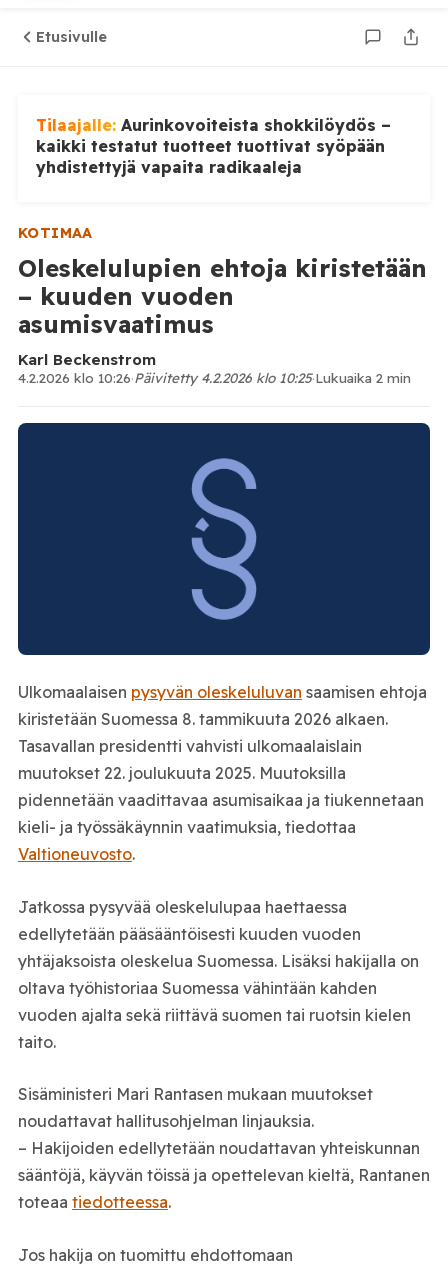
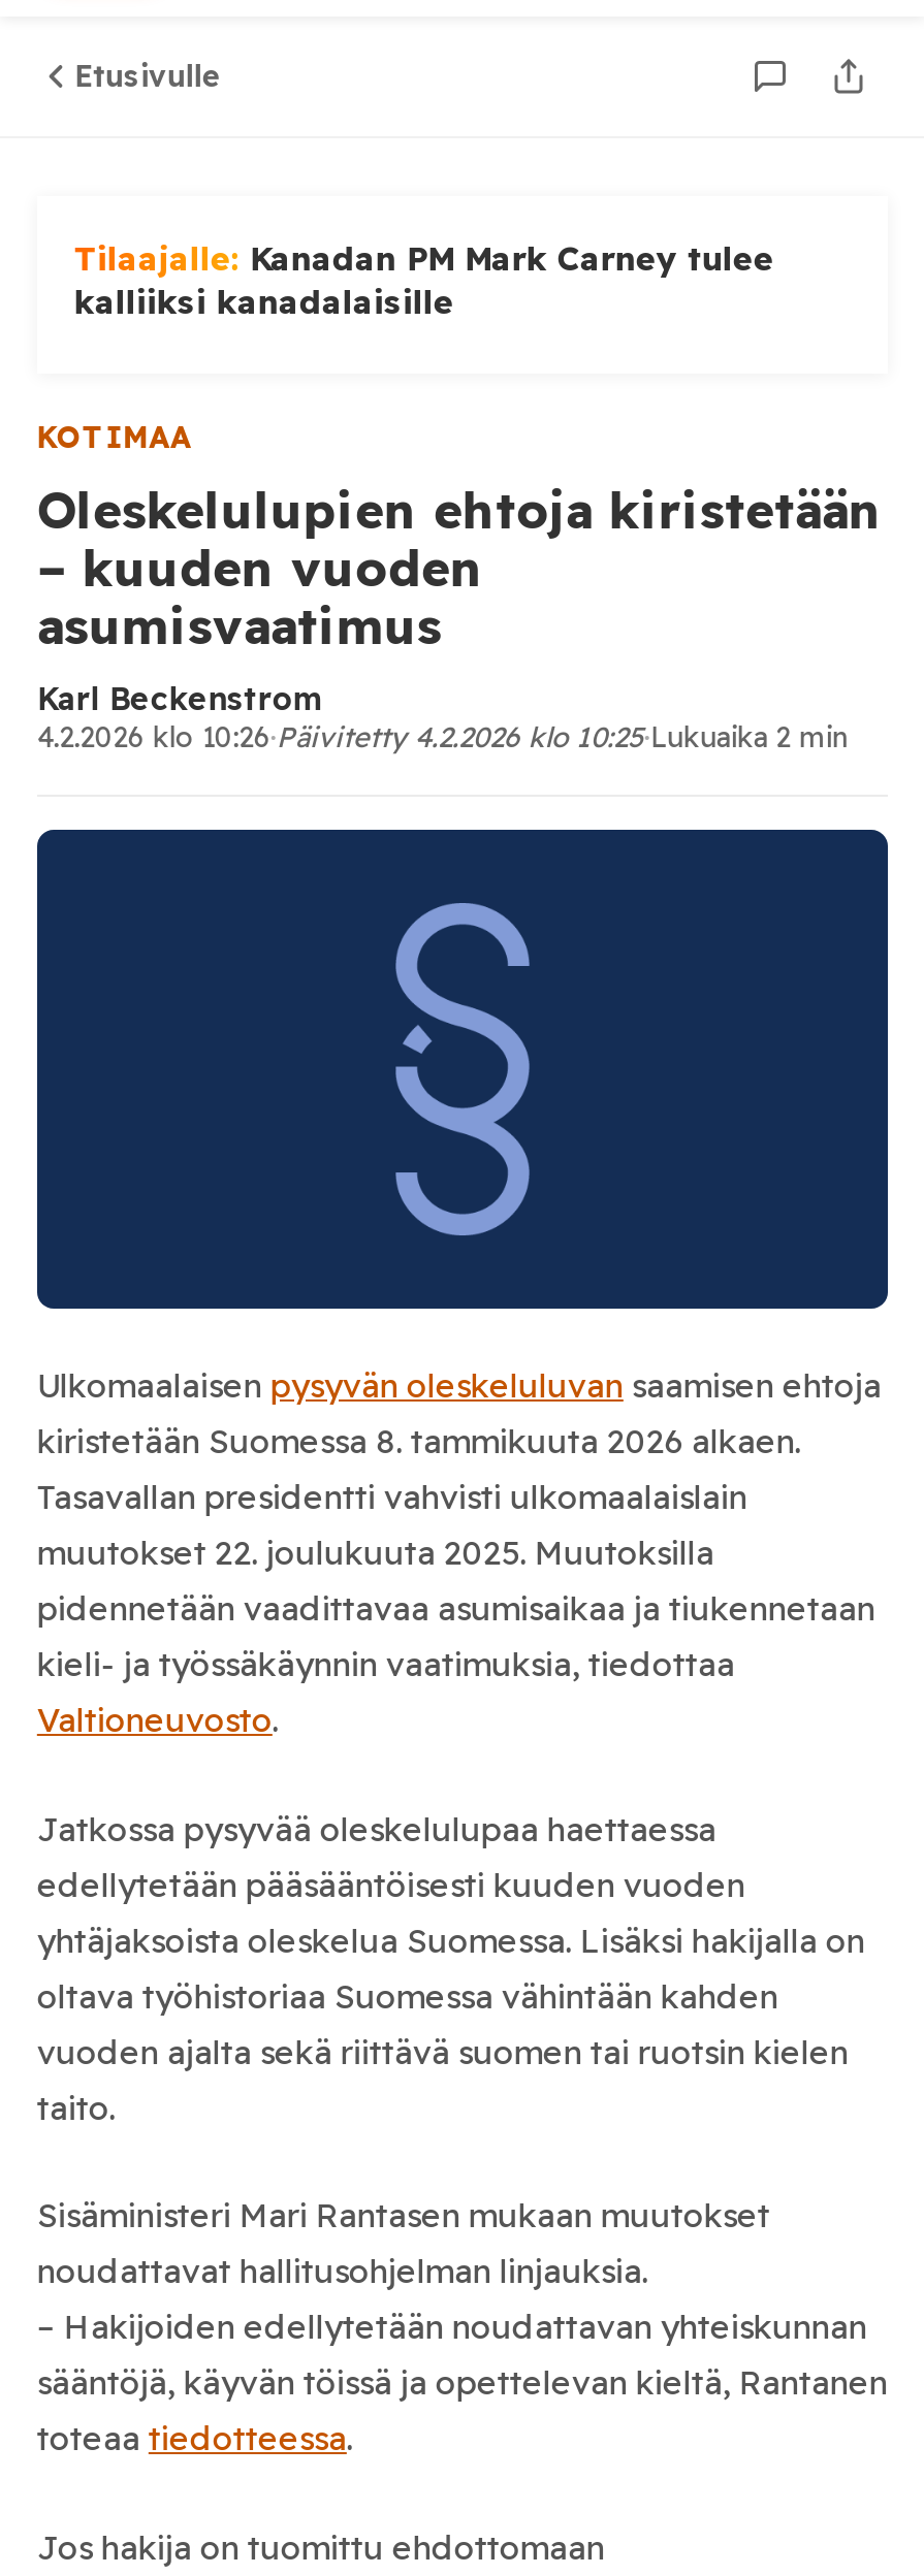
[36,115,391,177] Tilaajalle: Aurinkovoiteista shokkilöydös – | kaikki testatut tuotteet tuottivat syöpään | yhdistettyjä vapaita radikaaleja -> [74,237,774,322] Tilaajalle: Kanadan PM Mark Carney tulee | kalliiksi kanadalaisille

